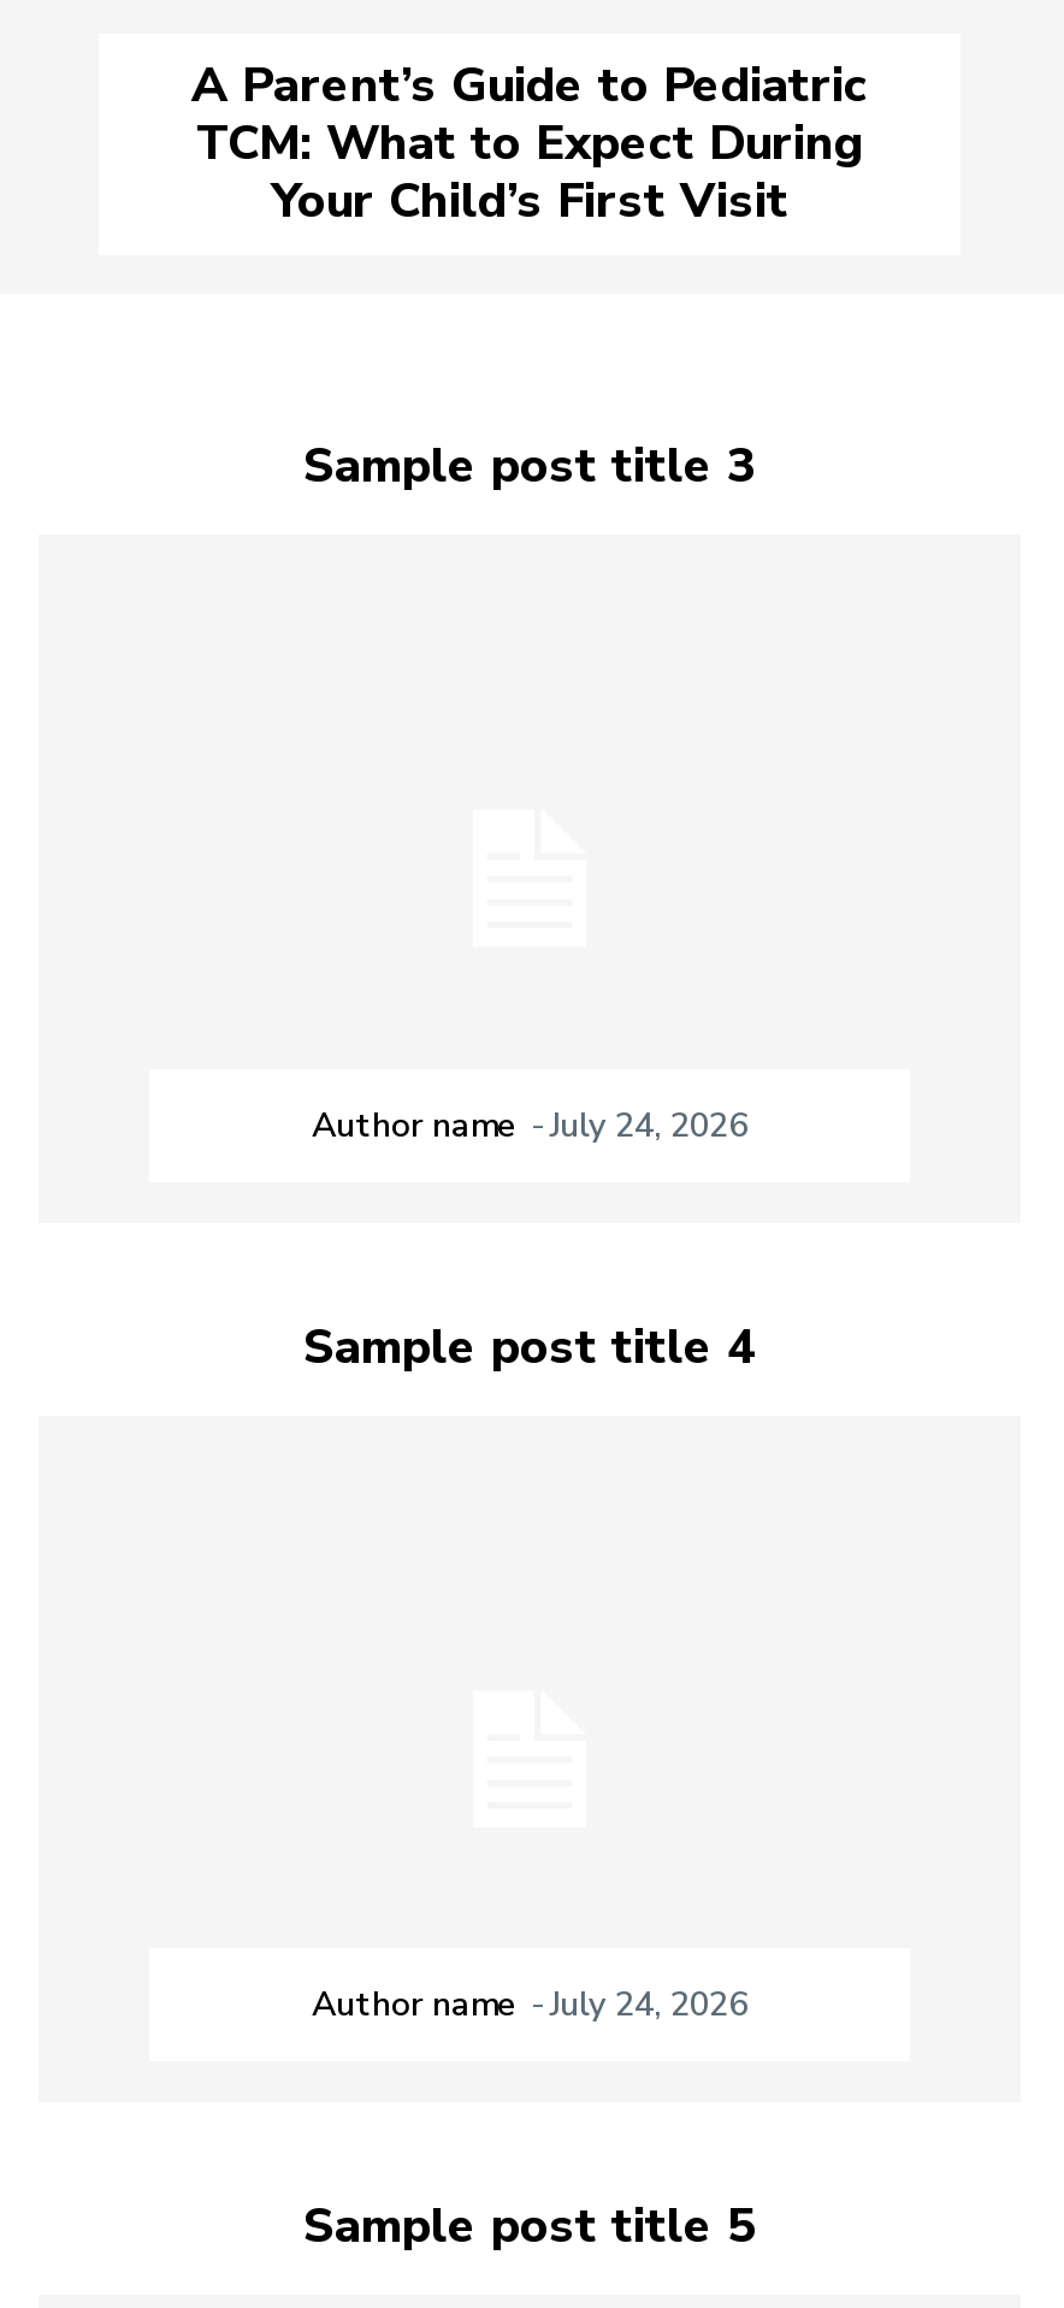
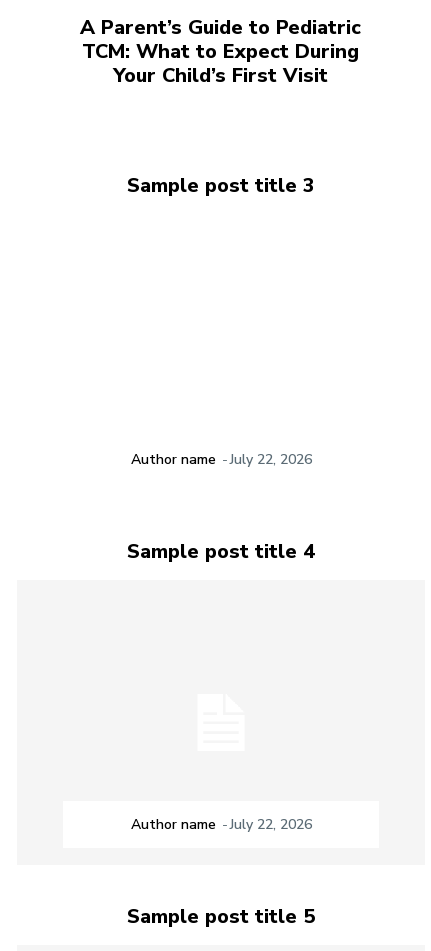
[312,1102,747,1148] Author name - July 24, 2026 -> [130,450,311,469] Author name - July 22, 2026
[312,1982,747,2028] Author name - July 24, 2026 -> [130,815,311,834] Author name - July 22, 2026

